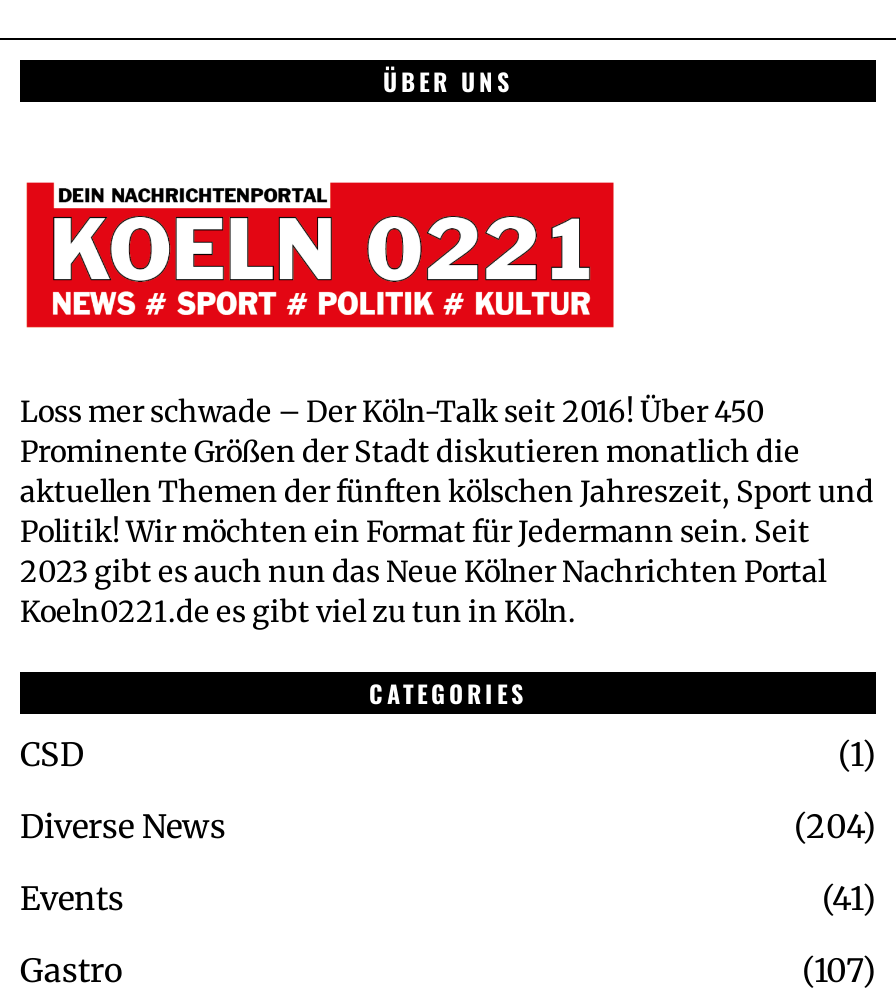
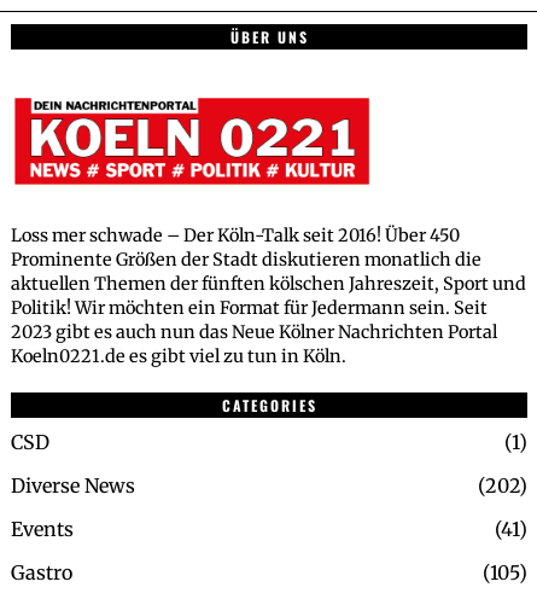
[806,805,862,845] 204 -> [485,474,519,498] 202
[814,949,862,989] 107 -> [490,561,519,585] 105

